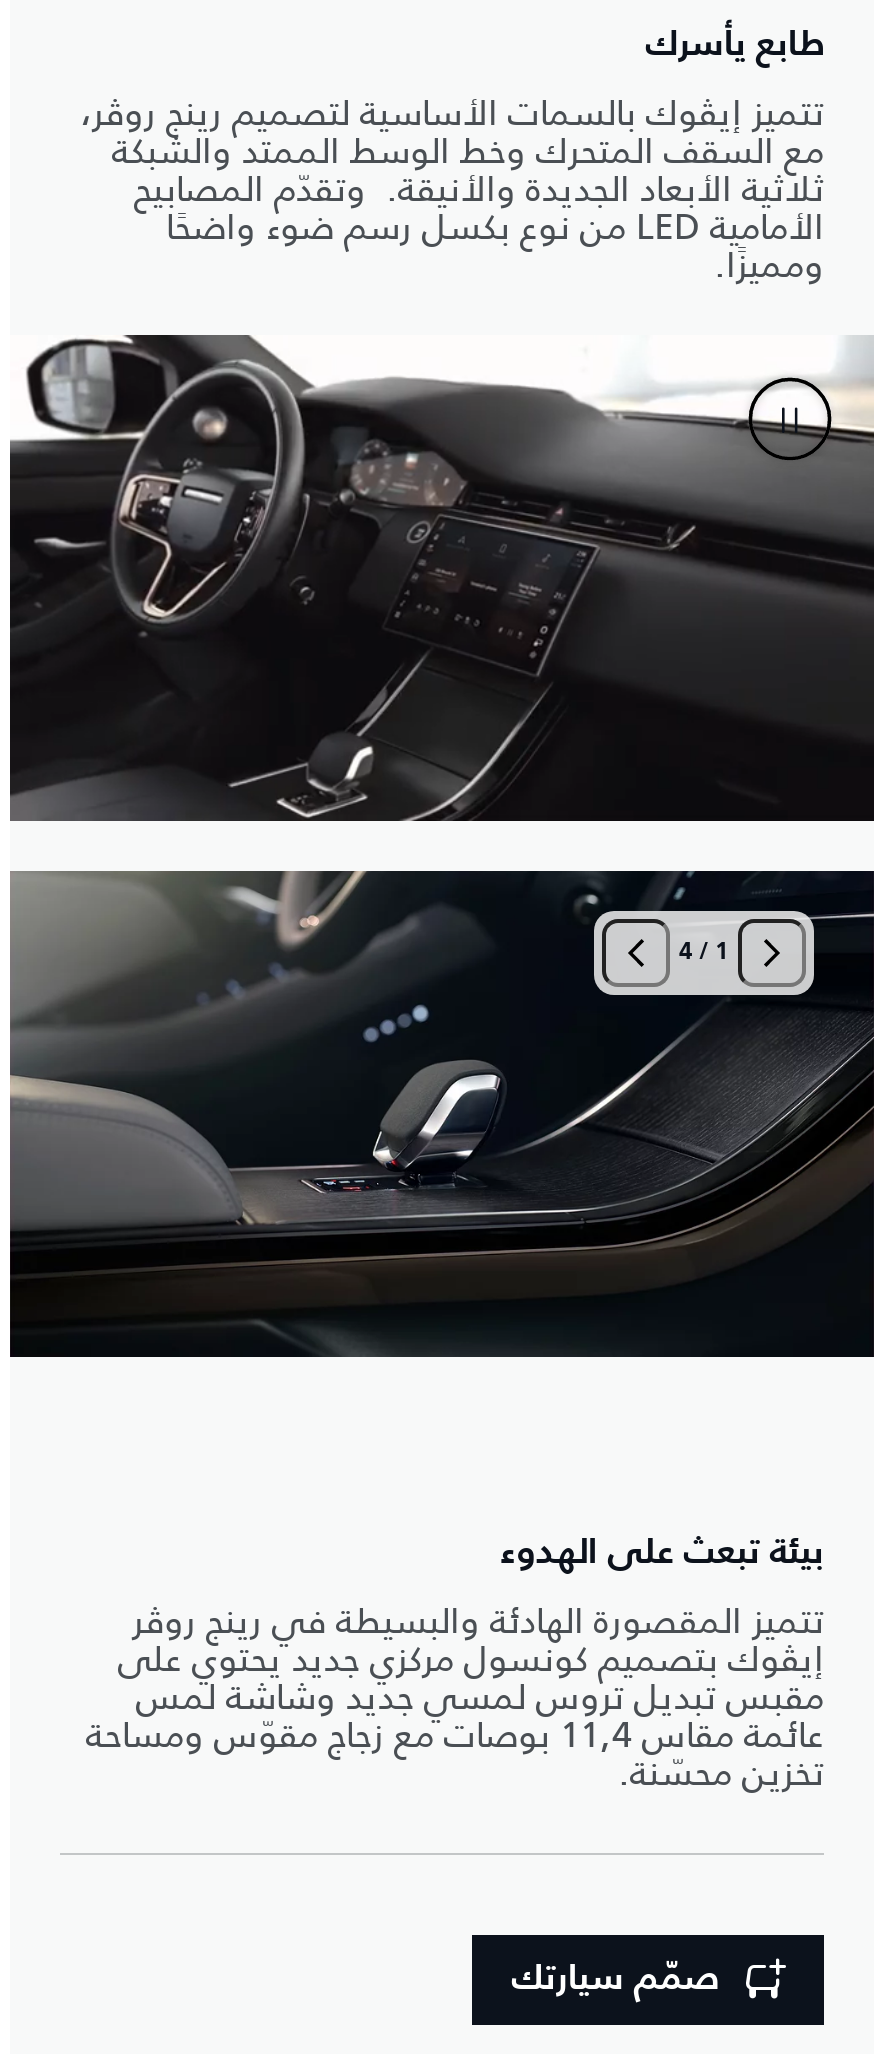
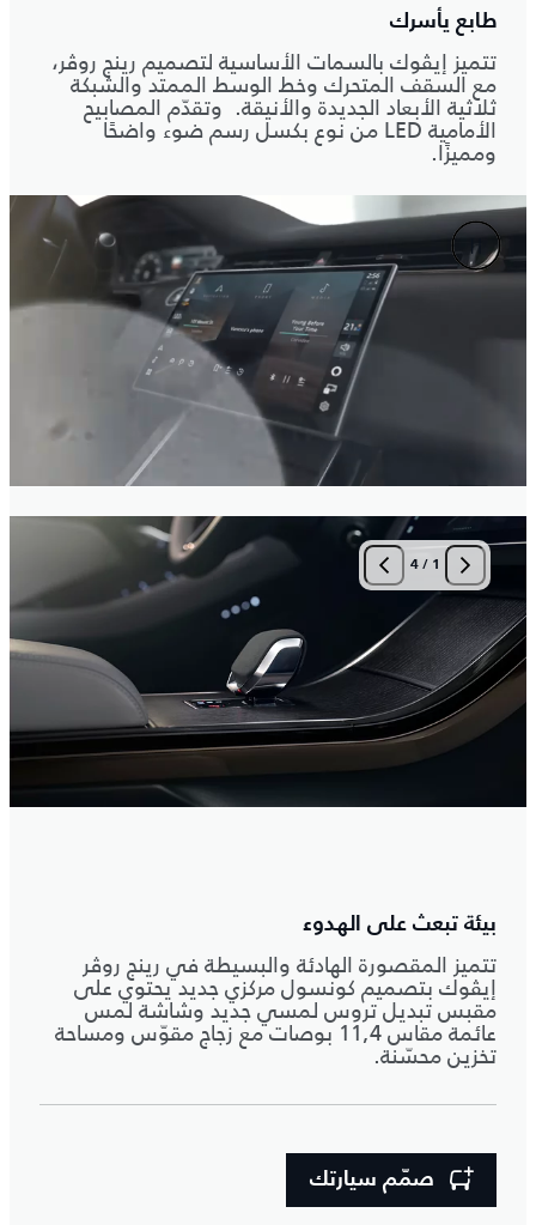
[10,333,874,821] [image] -> [8,194,528,486] [image]

